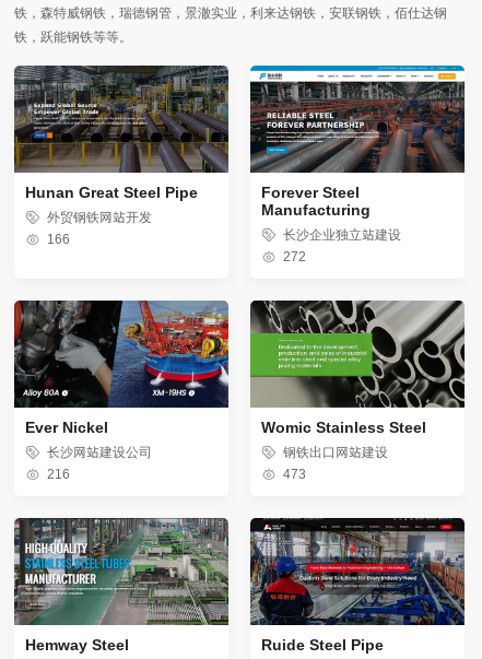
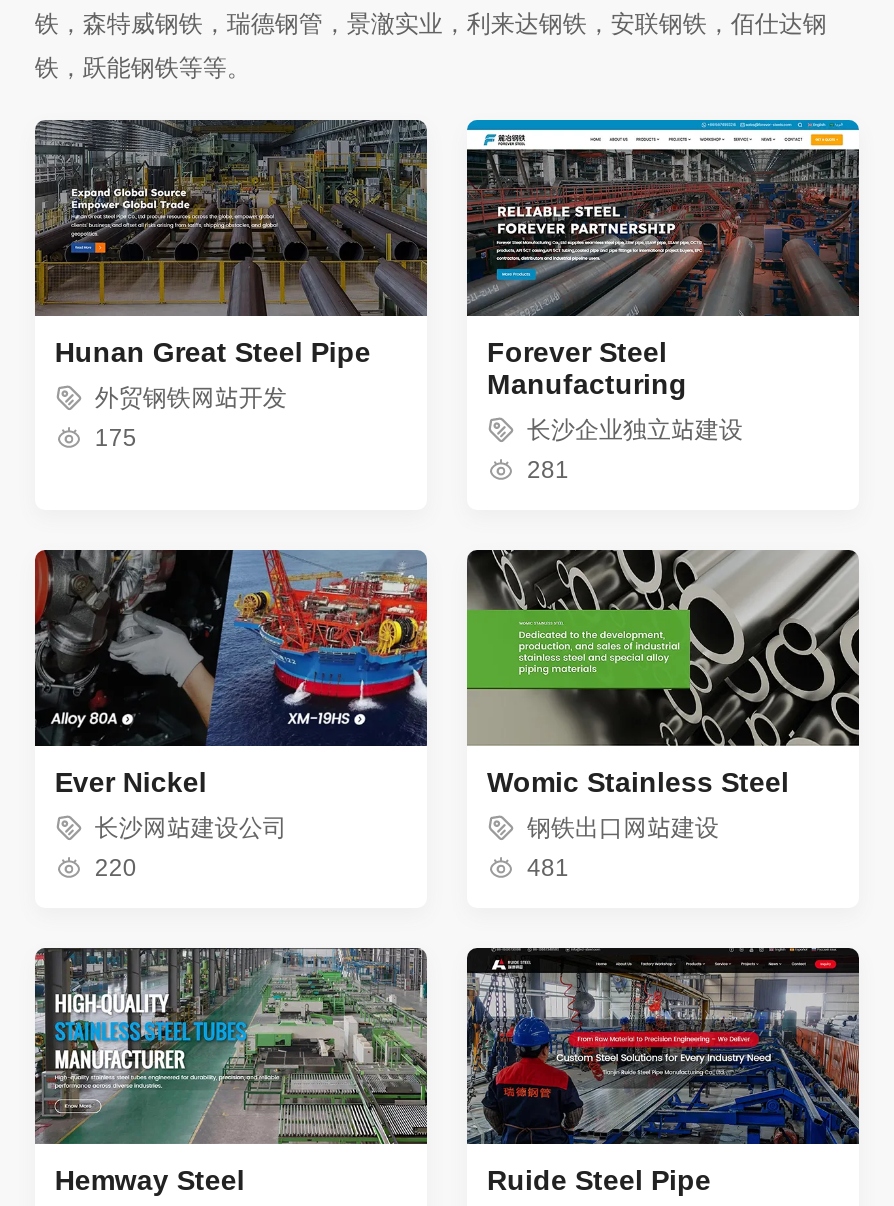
[47,229,70,248] 166 -> [95,420,137,454] 175
[283,247,306,265] 272 -> [527,452,569,486] 281
[47,464,70,483] 216 -> [95,850,137,884] 220
[283,464,306,483] 473 -> [527,850,569,884] 481

